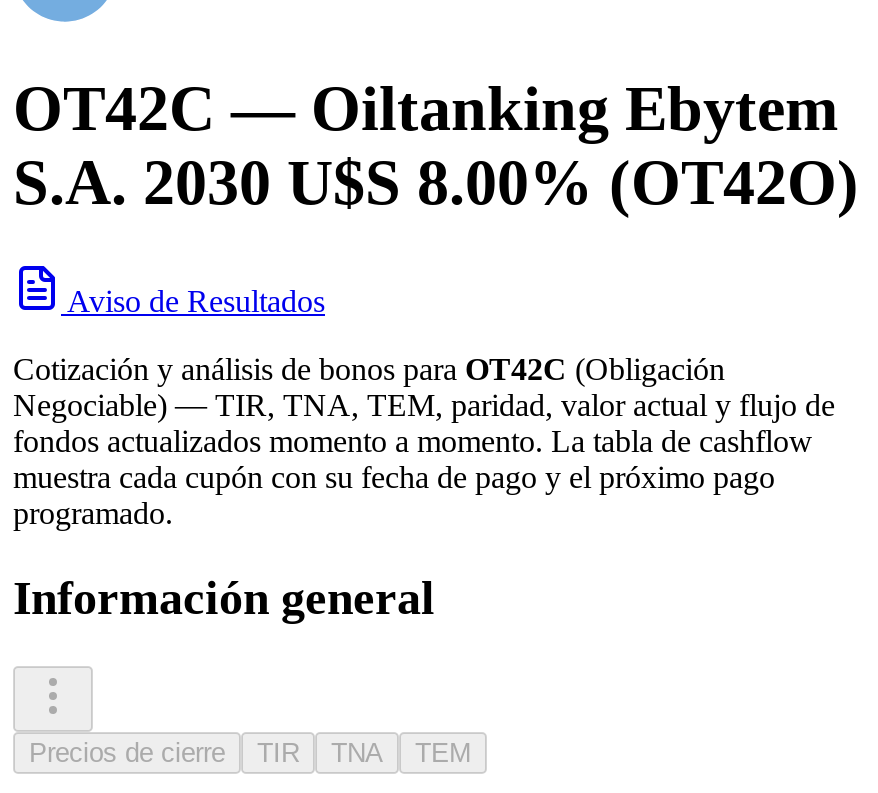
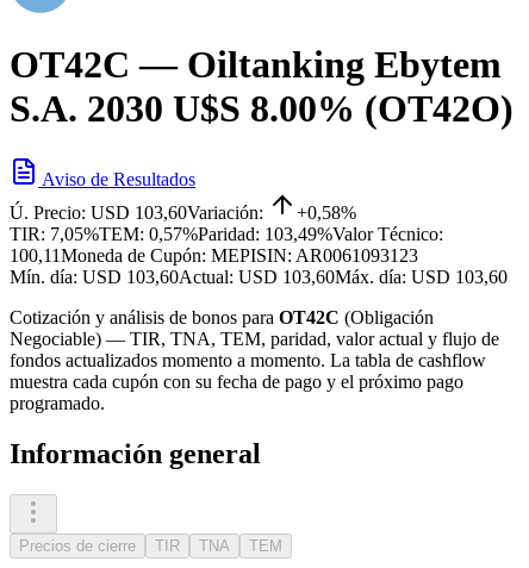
none -> [10,202,508,287] Ú. Precio: USD 103,60Variación: | +0,58% | TIR: 7,05%TEM: 0,57%Paridad: 103,49%Valor Técnico: | 100,11 Moneda de Cupón: MEPISIN: AR0061093123 | Mín. día: USD 103,60Actual: USD 103,60Máx. día: USD 103,60

